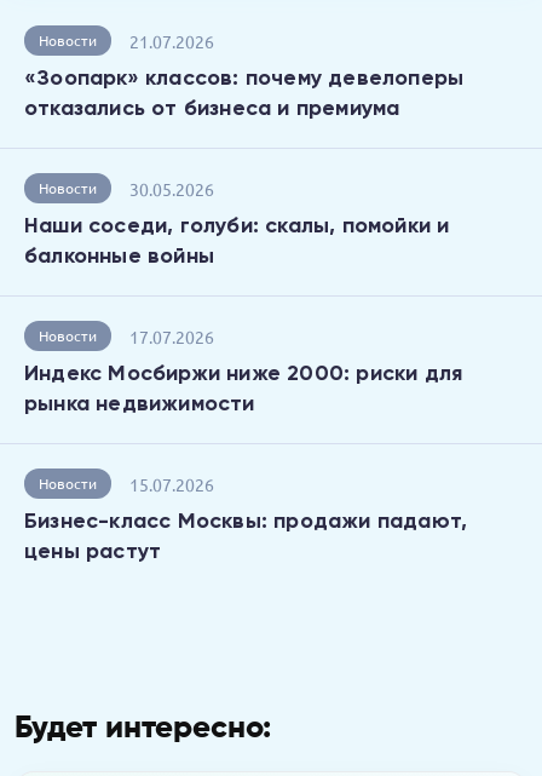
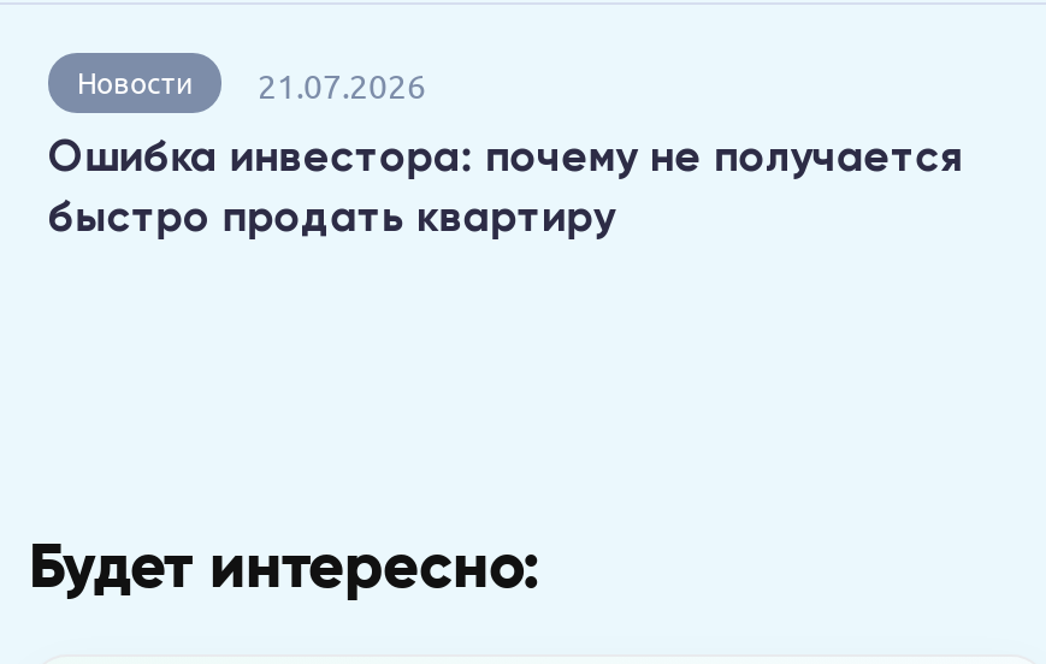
[24,64,467,564] «Зоопарк» классов: почему девелоперы | отказались от бизнеса и премиума | Новости | 30.05.2026 | Наши соседи, голуби: скалы, помойки и | балконные войны | Новости | 17.07.2026 | Индекс Мосбиржи ниже 2000: риски для | рынка недвижимости | Новости | 15.07.2026 | Бизнес-класс Москвы: продажи падают, | цены растут -> [48,130,962,243] Ошибка инвестора: почему не получается | быстро продать квартиру

